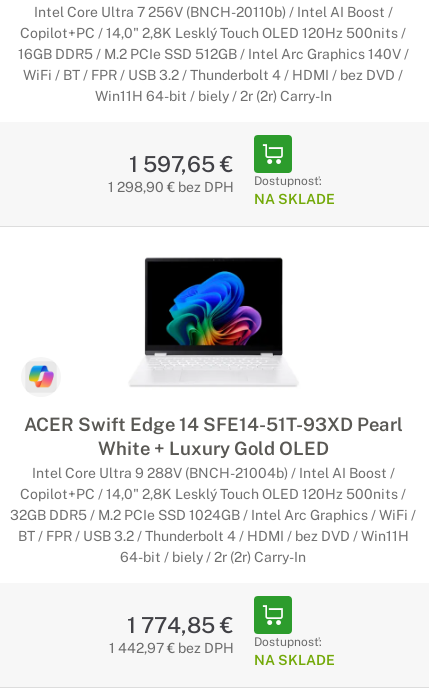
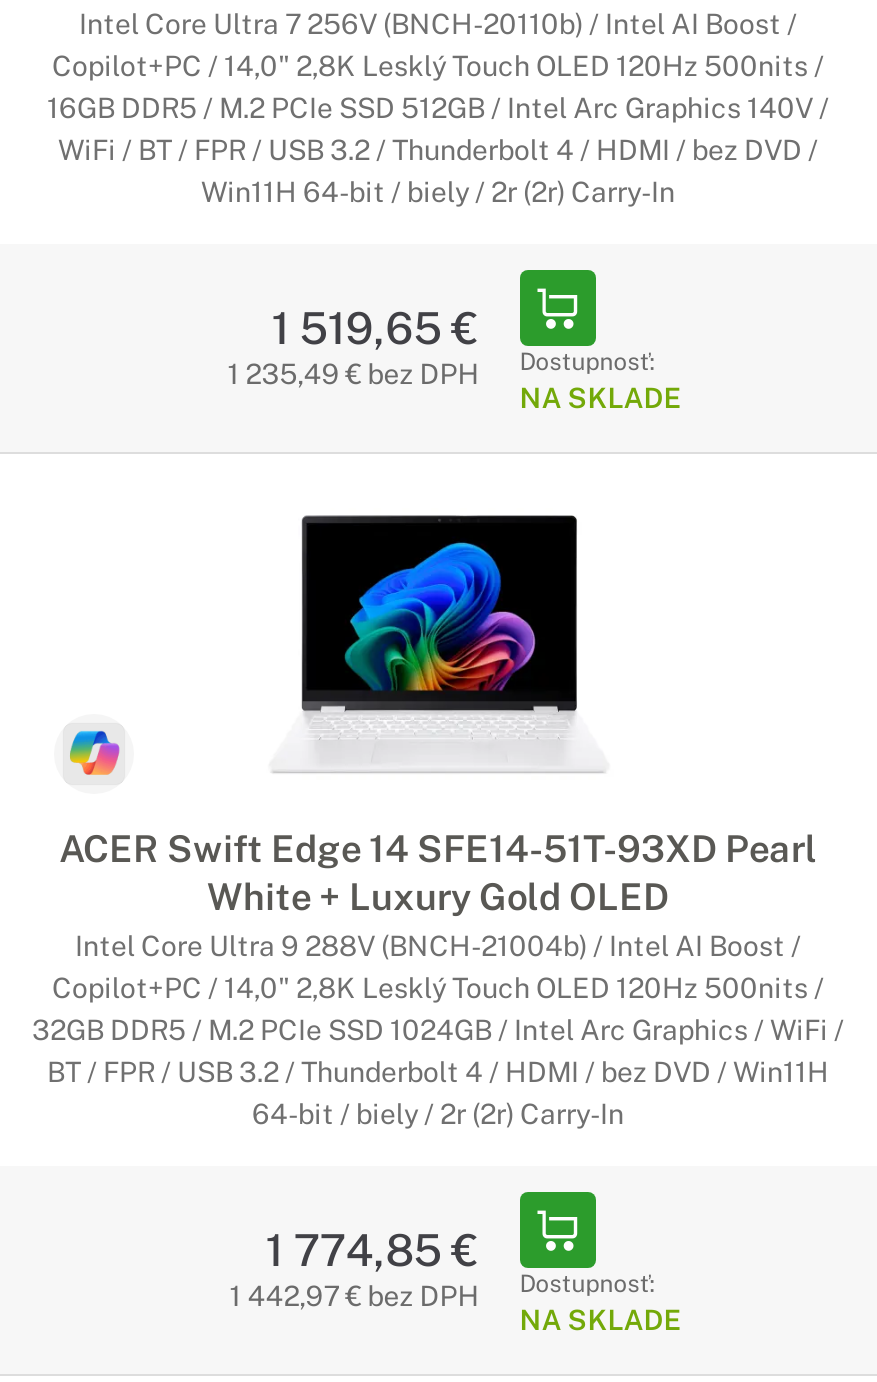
[129,151,234,177] 1 597,65 € -> [272,302,480,354] 1 519,65 €
[108,174,322,195] 1 298,90 € bez DPH Dostupnosť: -> [228,348,656,390] 1 235,49 € bez DPH Dostupnosť:

